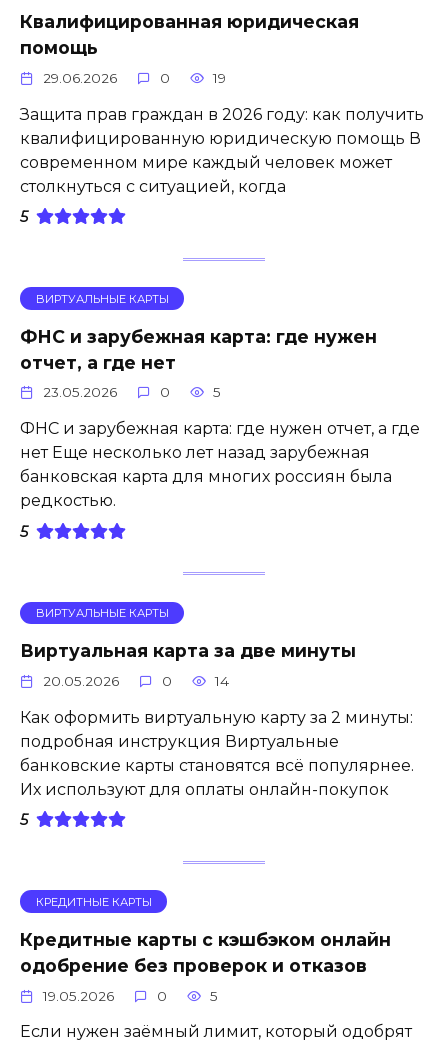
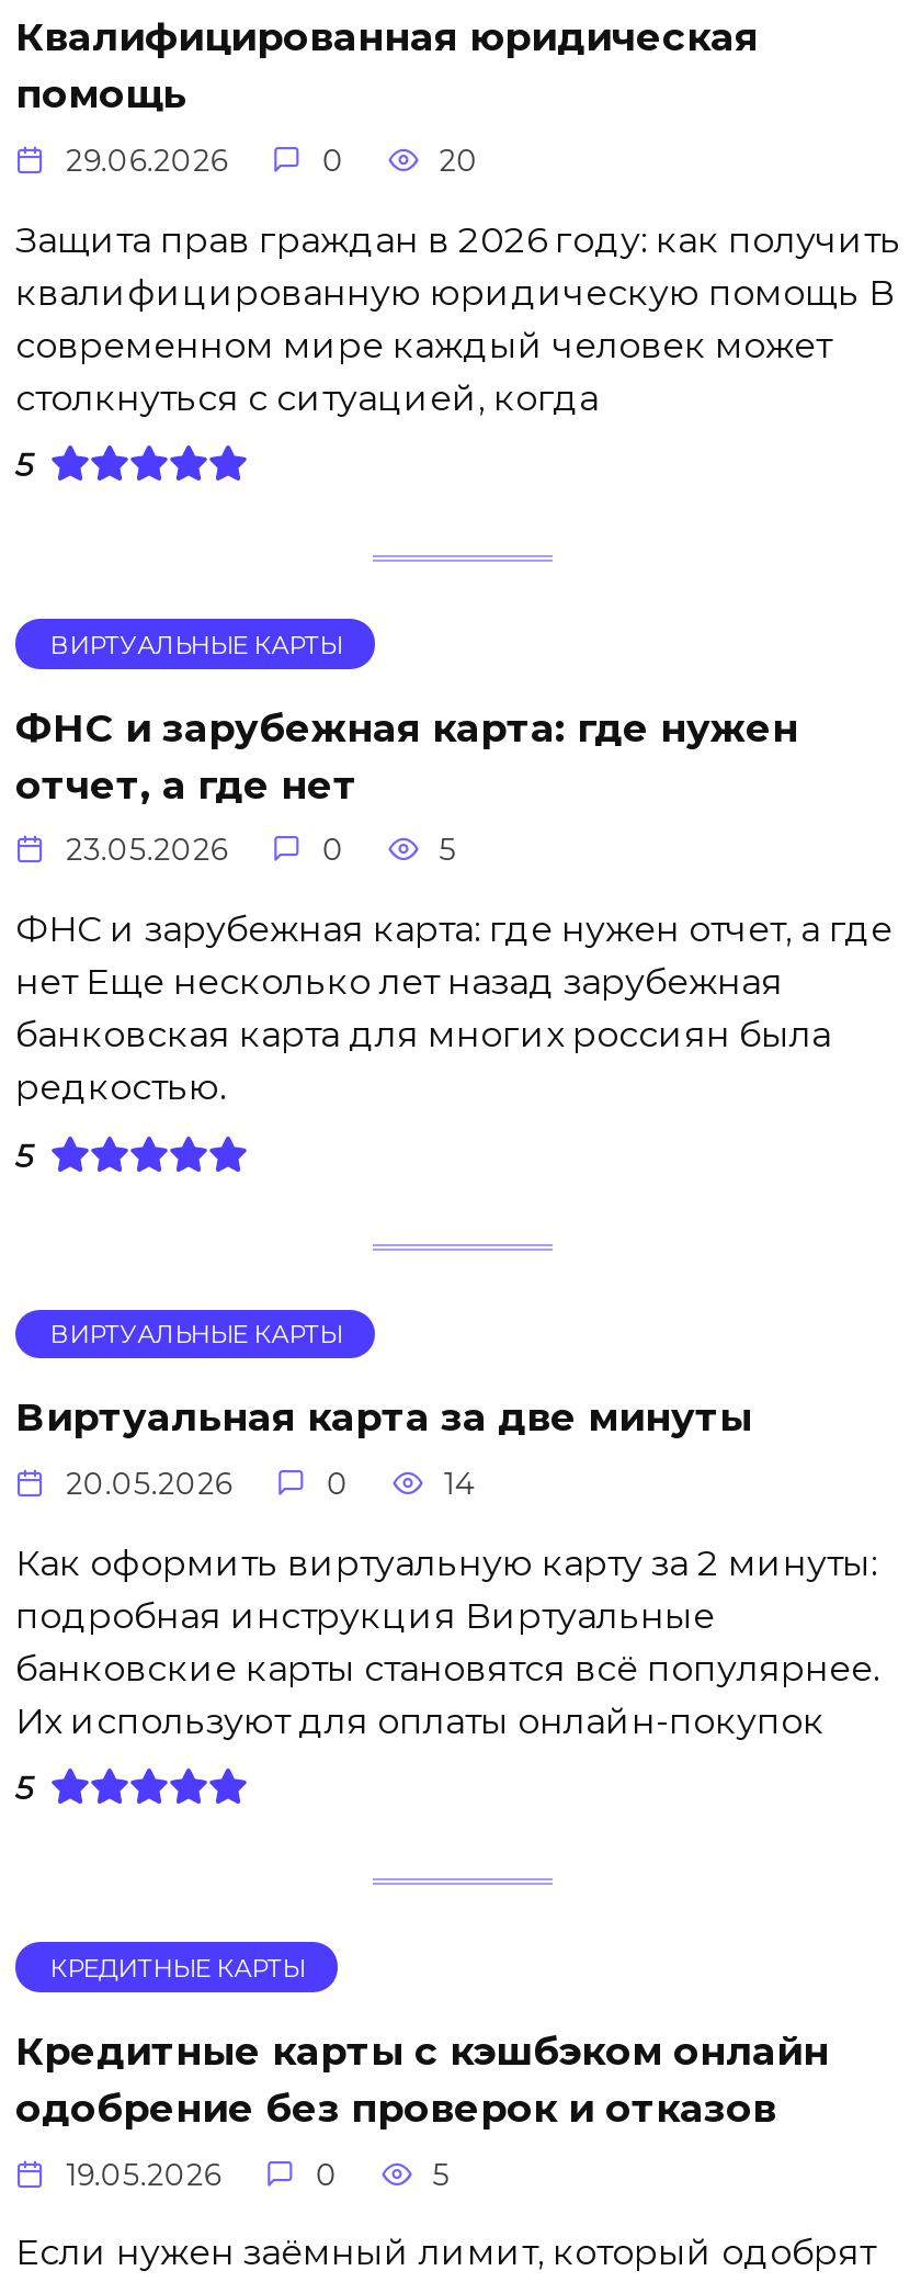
[213,70,226,86] 19 -> [439,142,479,177] 20

